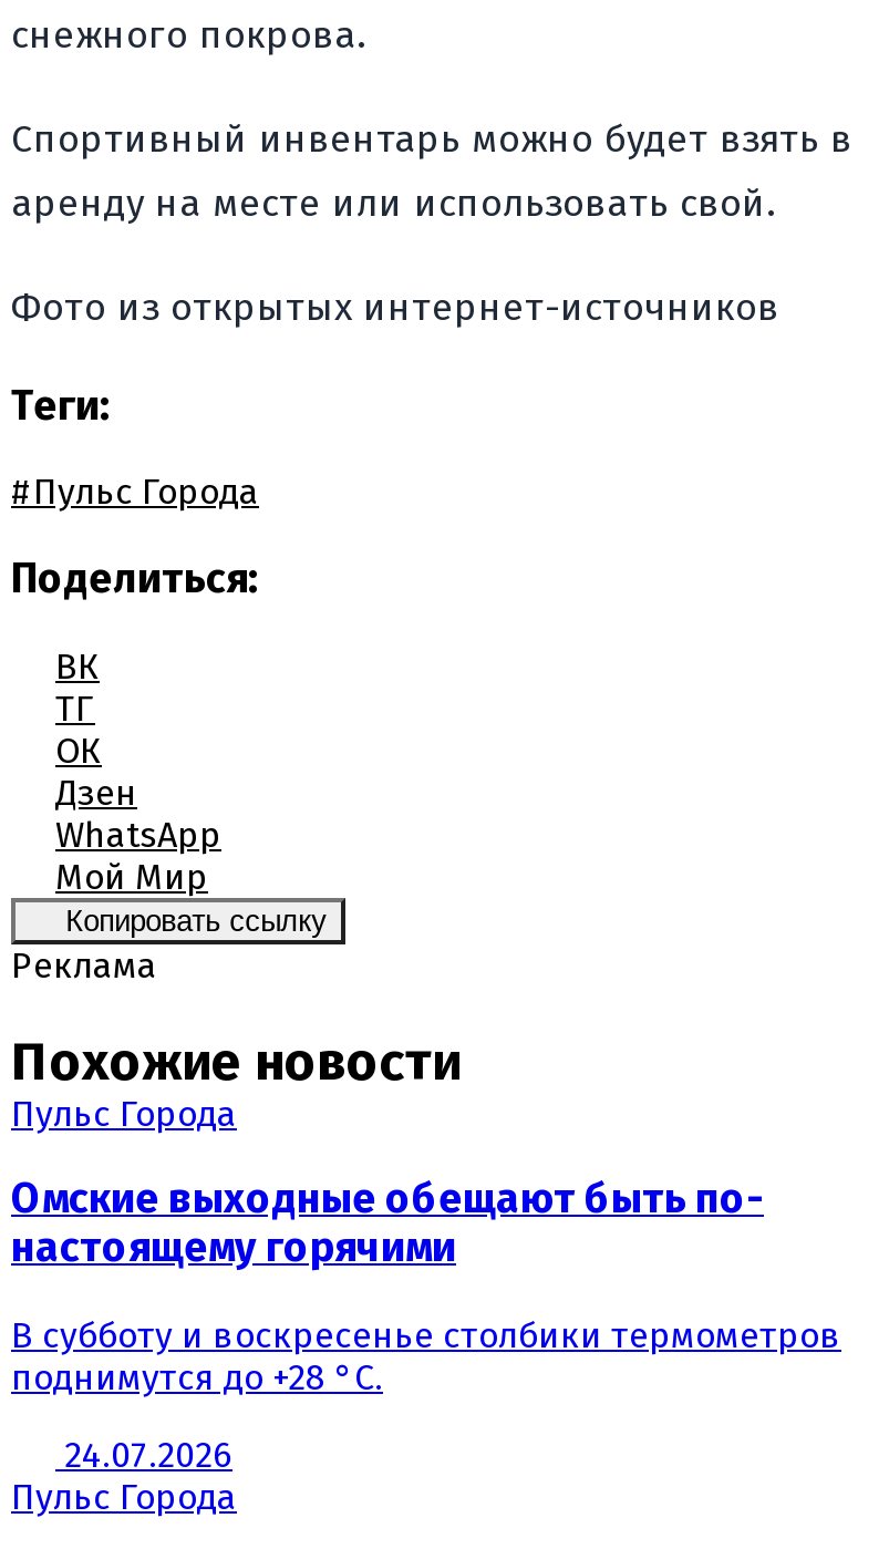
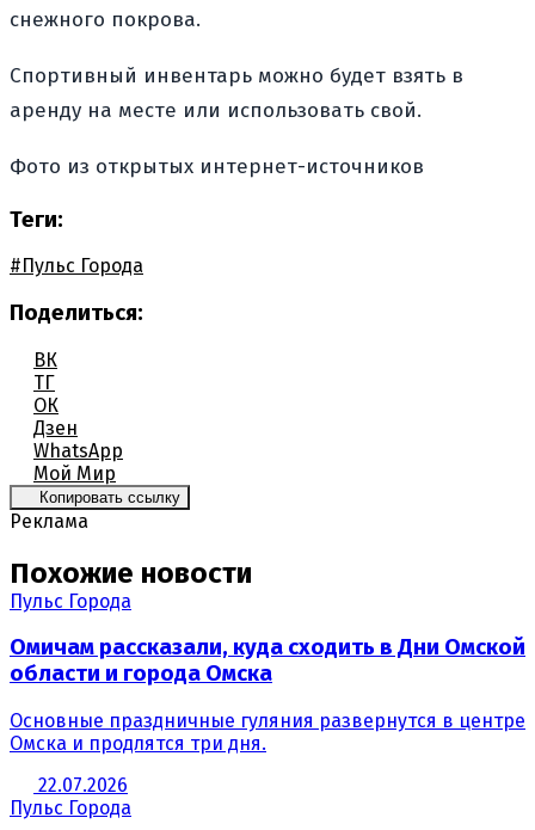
[11,1175,764,1273] Омские выходные обещают быть по- | настоящему горячими -> [10,635,525,687] Омичам рассказали, куда сходить в Дни Омской | области и города Омска
[11,1314,841,1398] В субботу и воскресенье столбики термометров | поднимутся до +28 °C. -> [10,709,525,755] Основные праздничные гуляния развернутся в центре | Омска и продлятся три дня.
[64,1434,232,1476] 24.07.2026 -> [38,774,128,797] 22.07.2026

